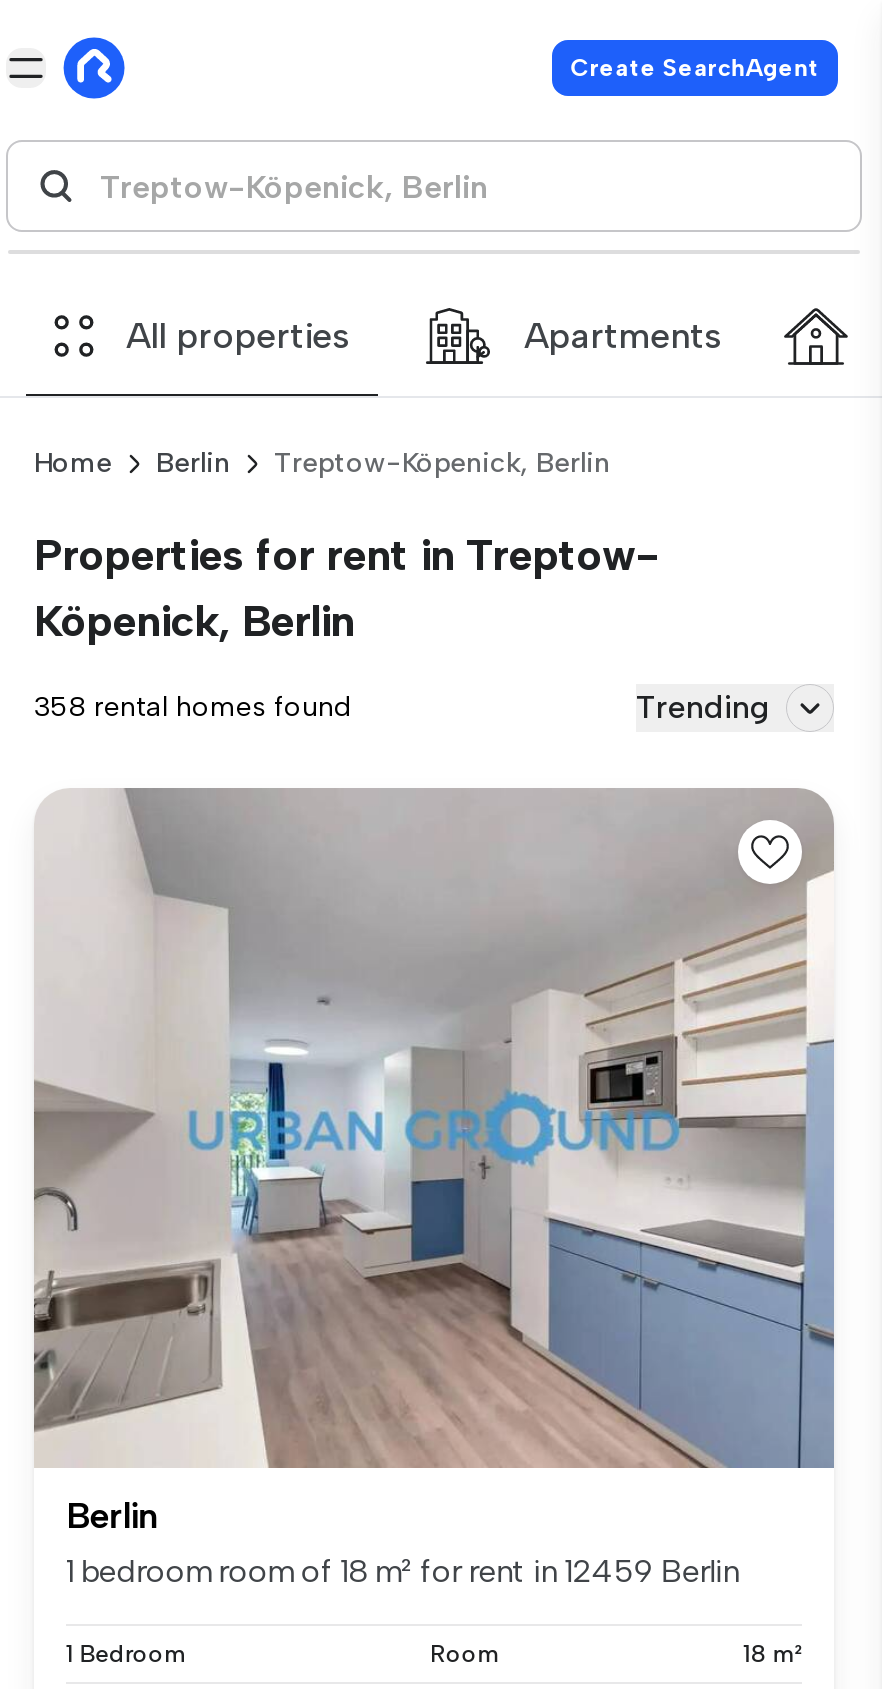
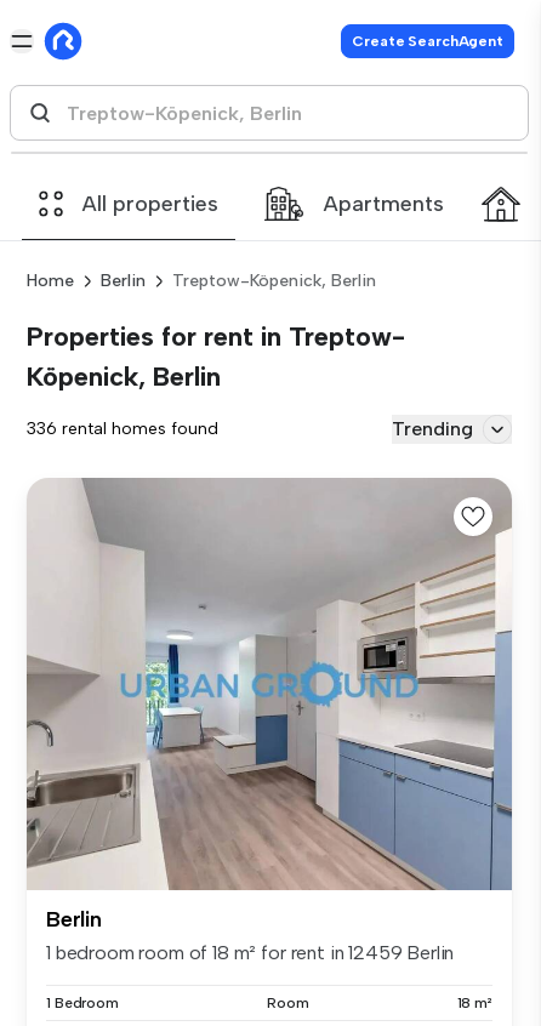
[34,690,352,724] 358 rental homes found -> [27,418,218,439] 336 rental homes found

